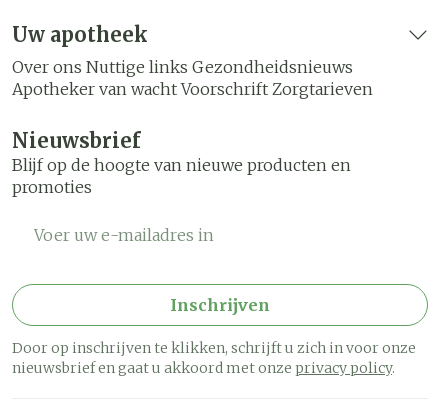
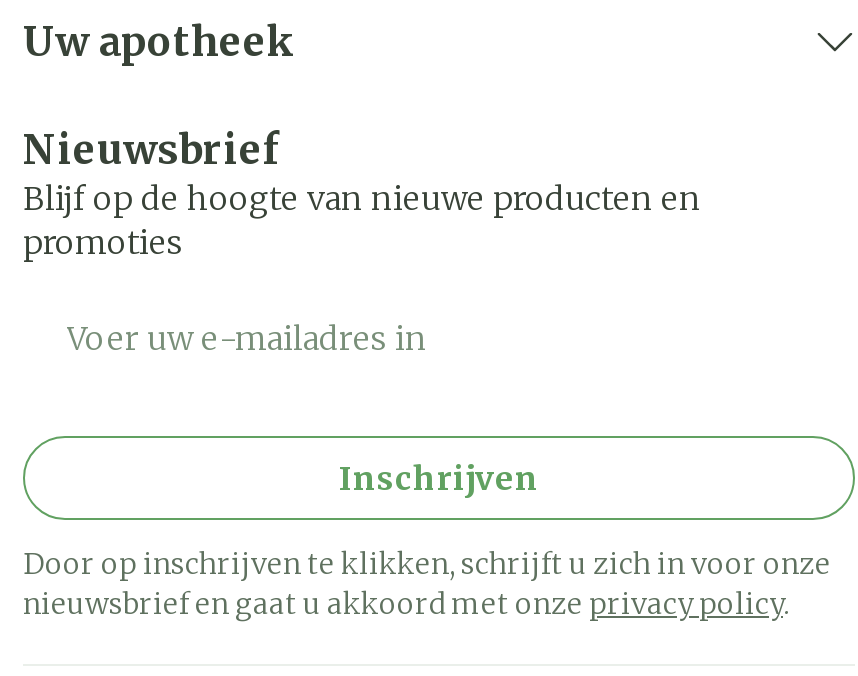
[12,57,373,99] Over ons Nuttige links Gezondheidsnieuws | Apotheker van wacht Voorschrift Zorgtarieven -> none

